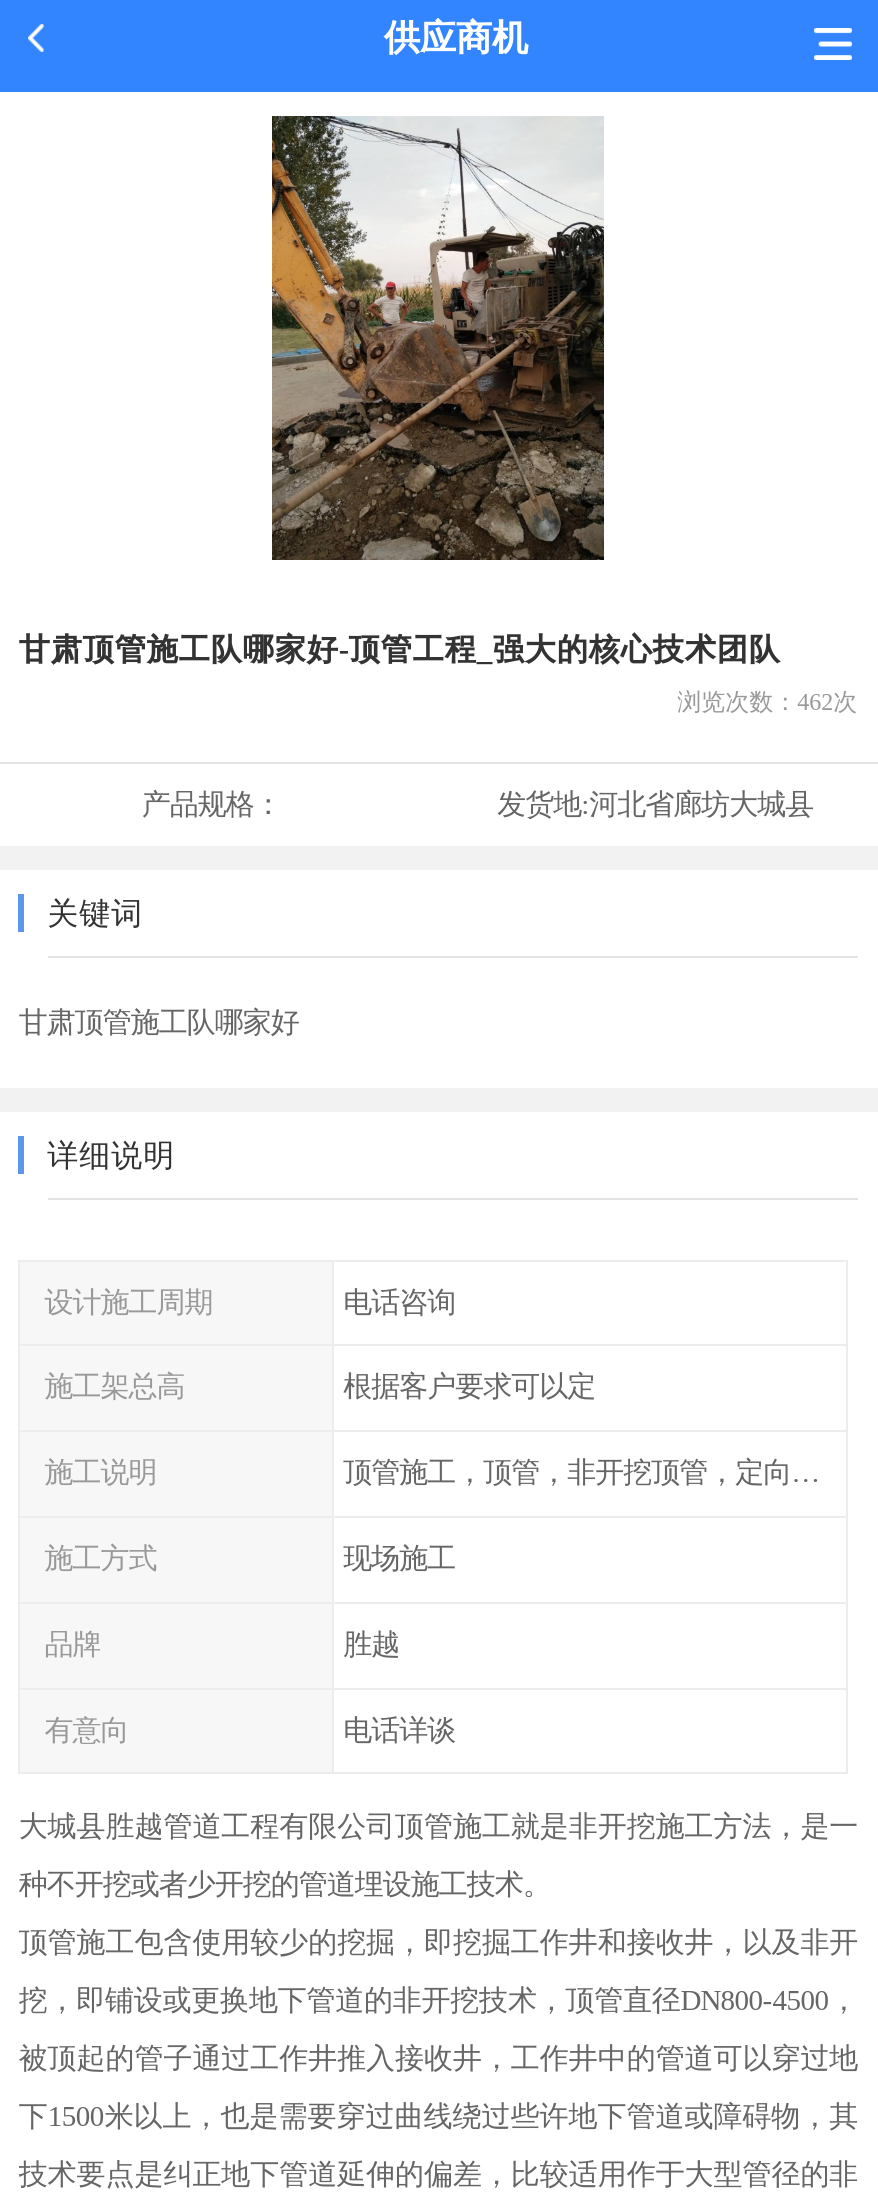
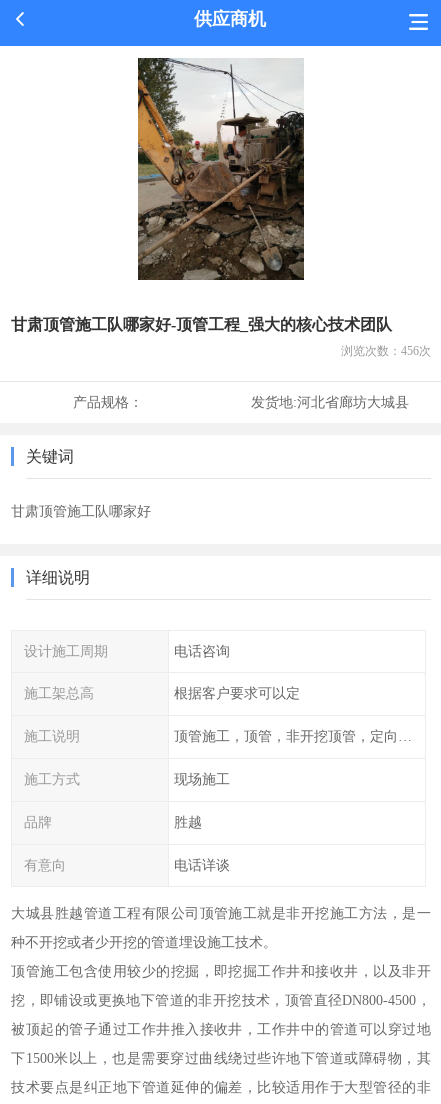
[677,687,857,715] 浏览次数：462次 -> [341,344,431,358] 浏览次数：456次

